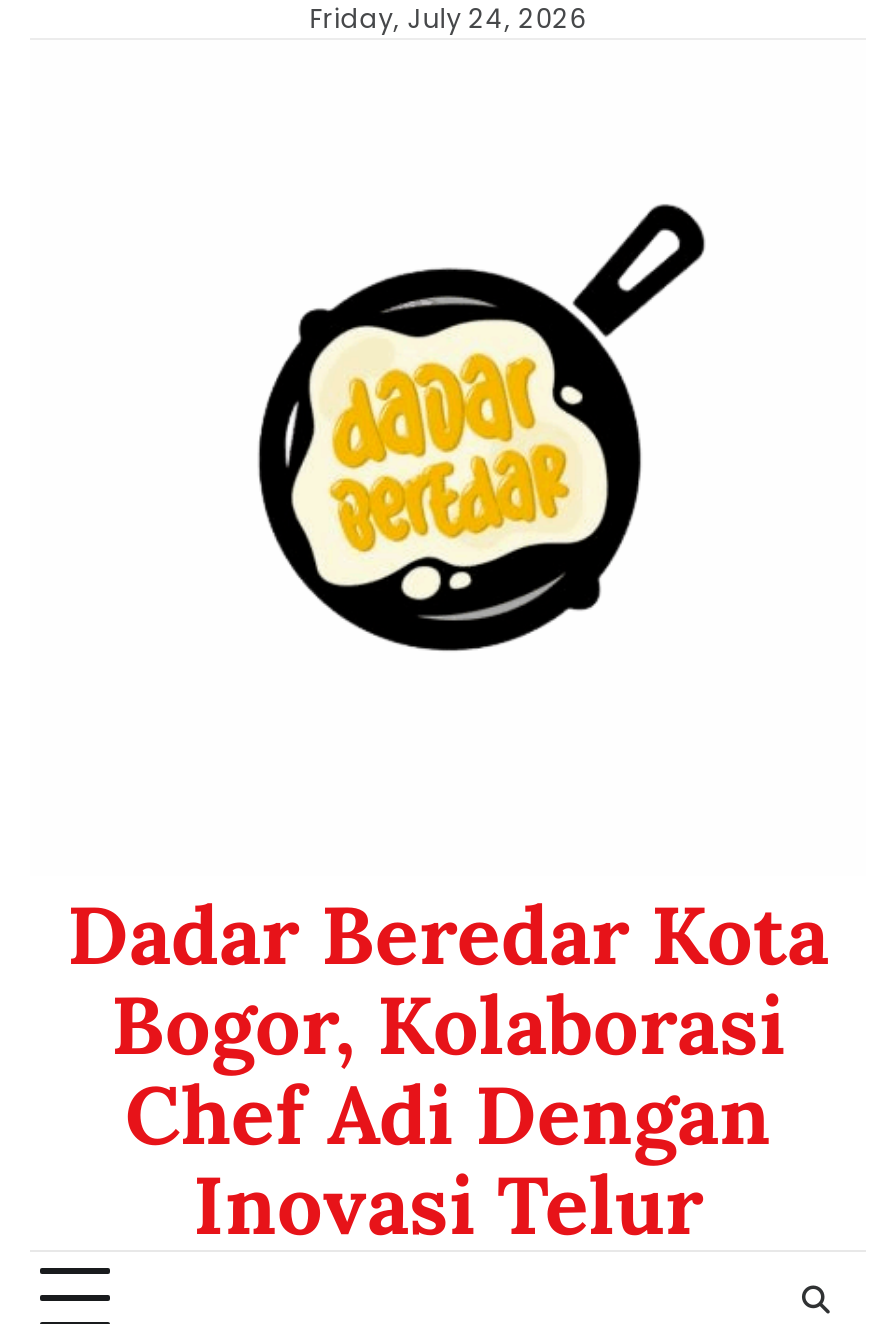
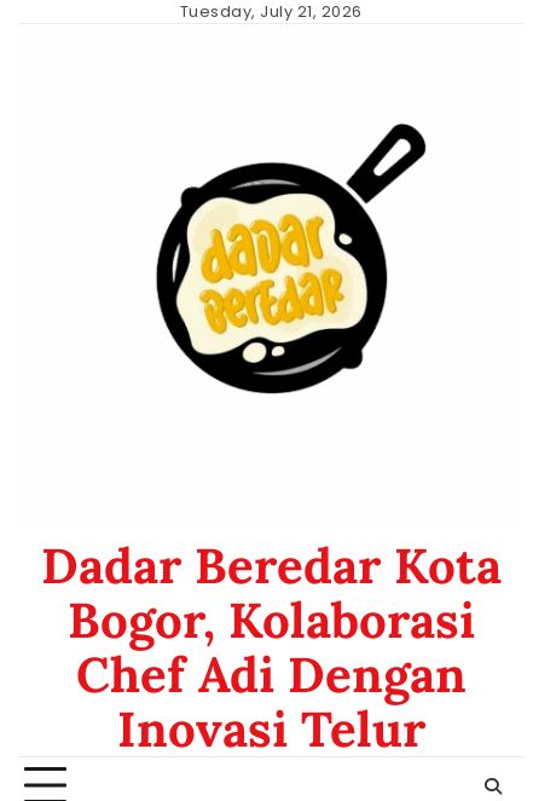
[310,0,586,38] Friday, July 24, 2026 -> [179,0,362,23] Tuesday, July 21, 2026

